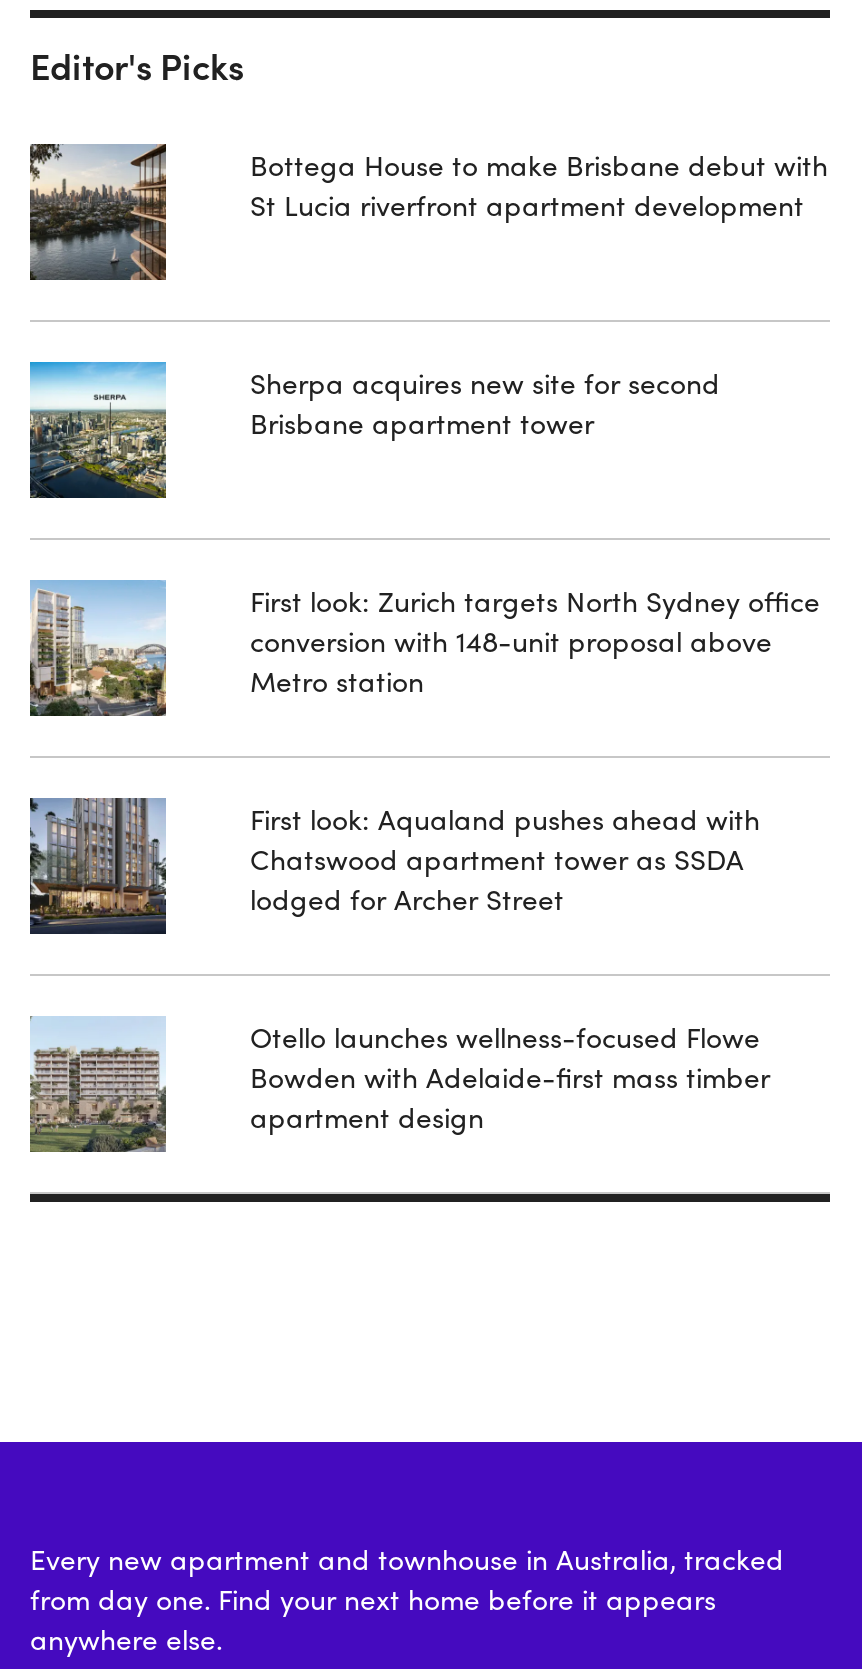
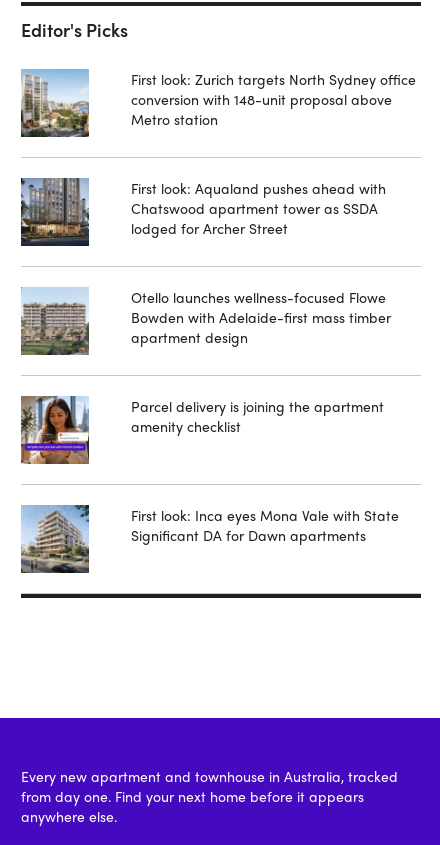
[28,142,168,280] [image] -> none
[250,144,828,224] Bottega House to make Brisbane debut with | St Lucia riverfront apartment development -> none
[28,360,166,498] [image] -> none
[250,362,720,442] Sherpa acquires new site for second | Brisbane apartment tower -> none
moved [26,580,820,1136] -> [19,69,416,347]: [image] | First look: Zurich targets North Sydney office | conversion with 148-unit proposal above | ... | Bowden with Adelaide-first mass timber | apartment design
none -> [20,396,90,465] [image]
none -> [21,504,90,573] [image]
none -> [131,396,384,436] Parcel delivery is joining the apartment | amenity checklist
none -> [131,505,399,545] First look: Inca eyes Mona Vale with State | Significant DA for Dawn apartments

